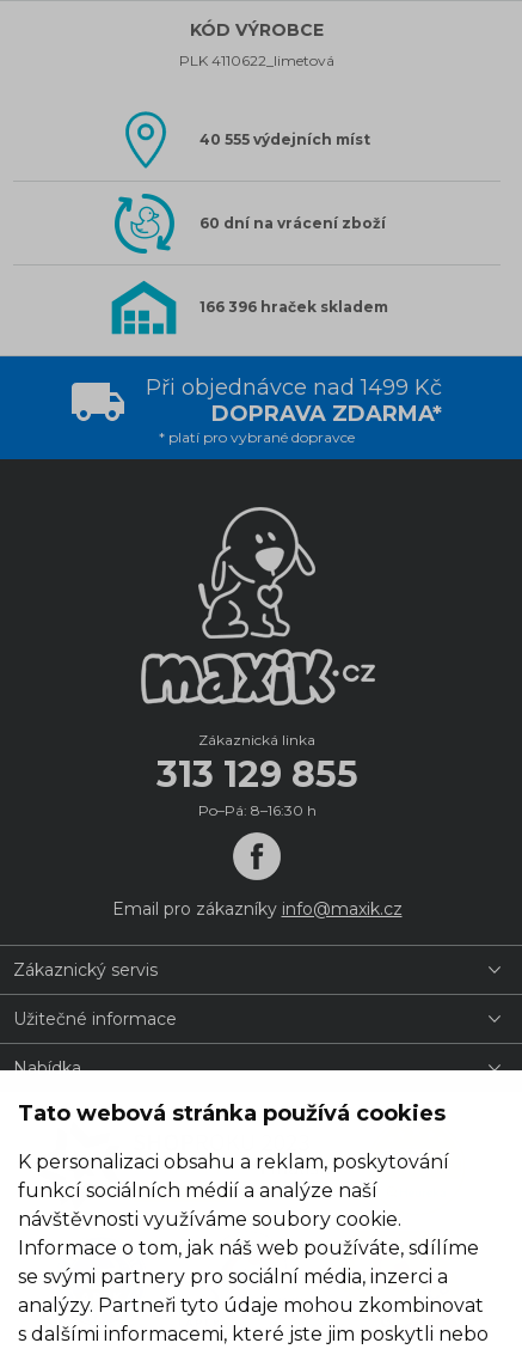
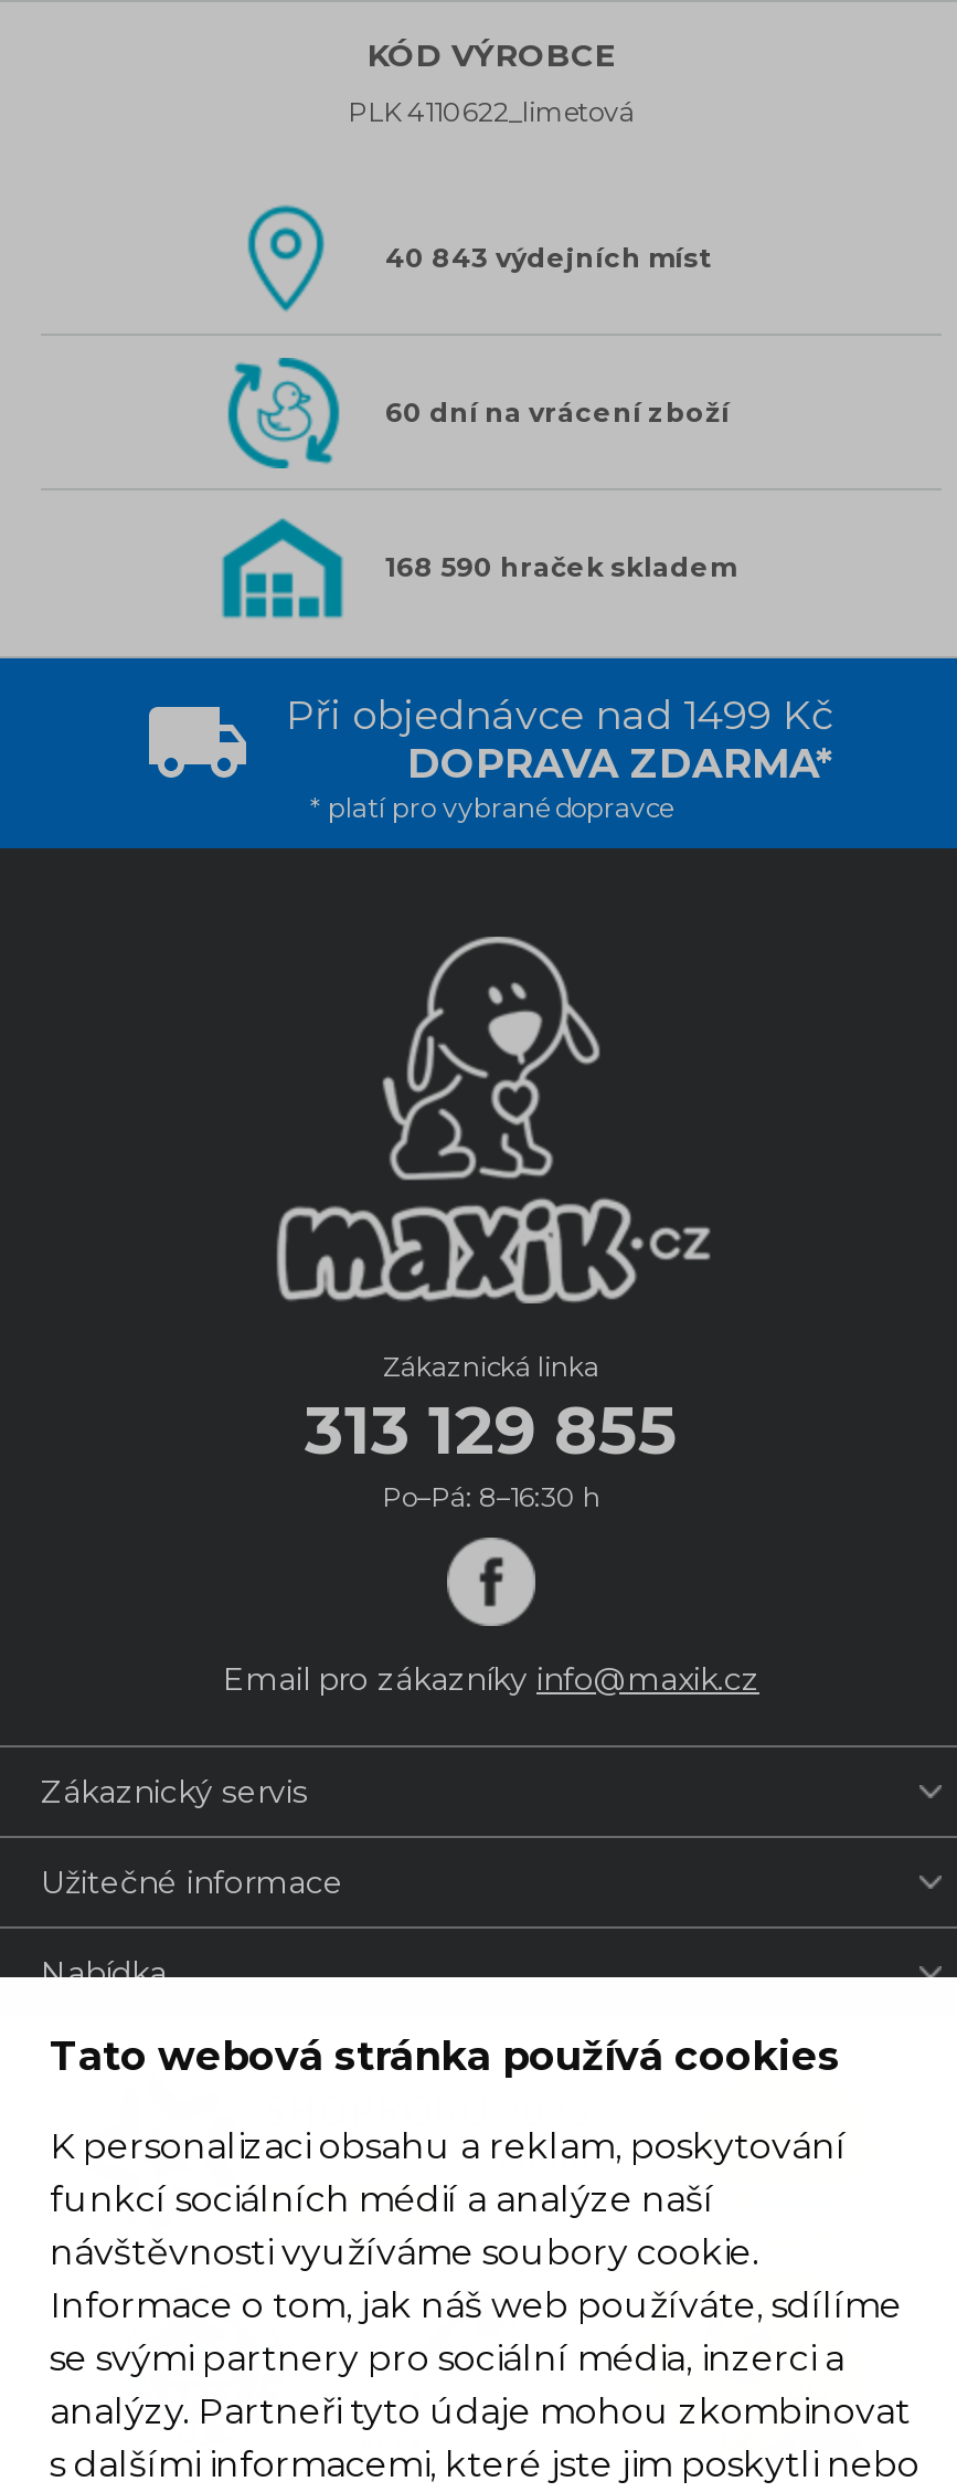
[199,131,370,149] 40 555 výdejních míst -> [385,241,712,274] 40 843 výdejních míst
[199,298,388,316] 166 396 hraček skladem -> [385,551,736,584] 168 590 hraček skladem

